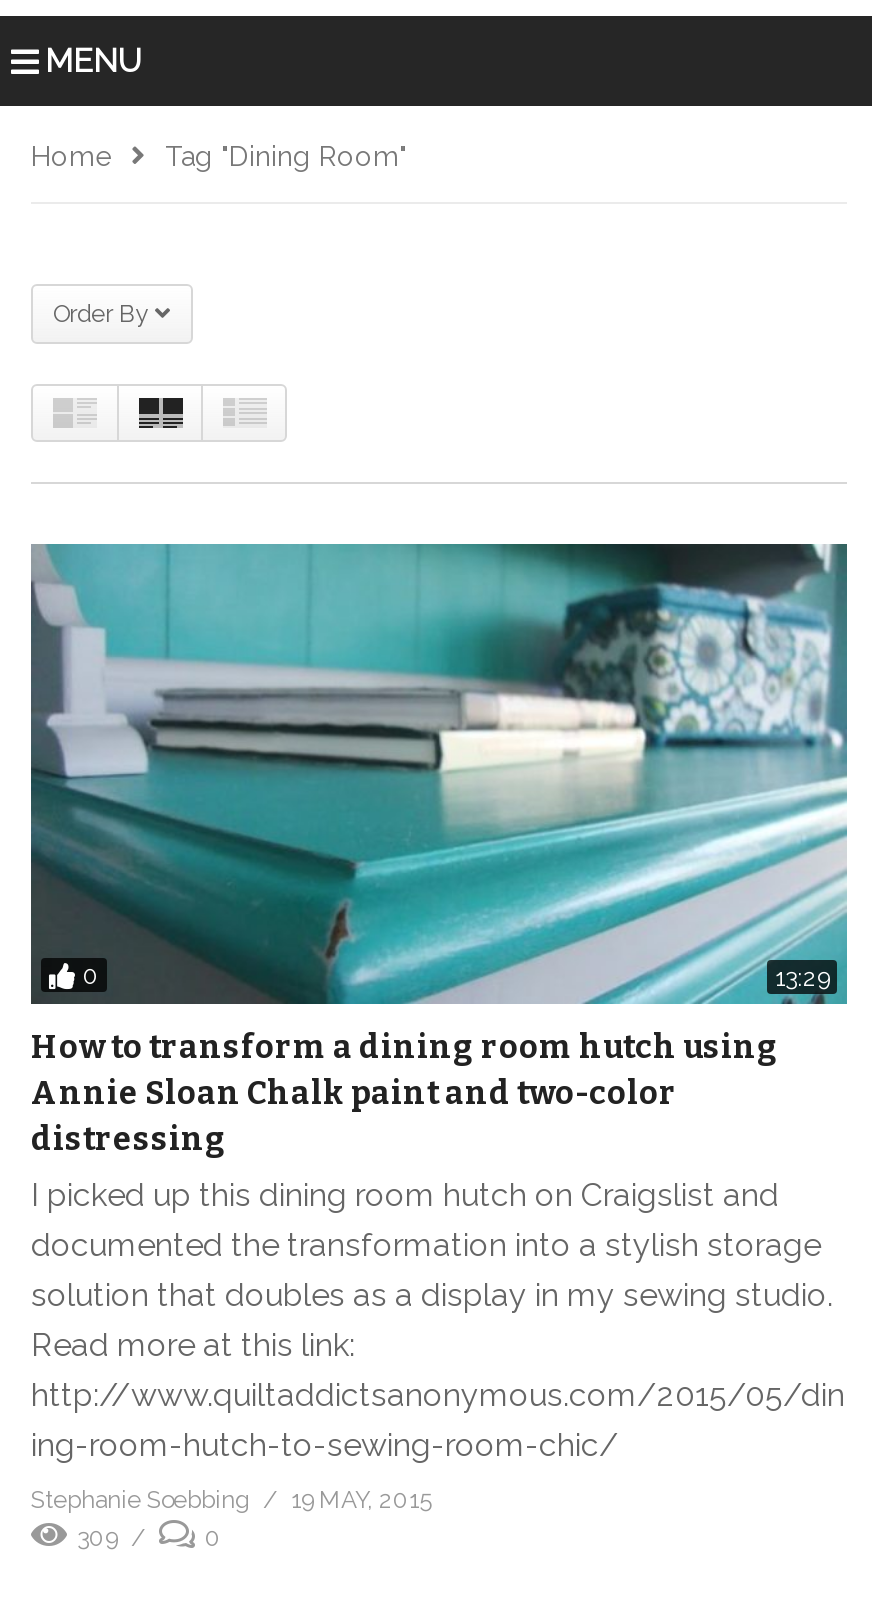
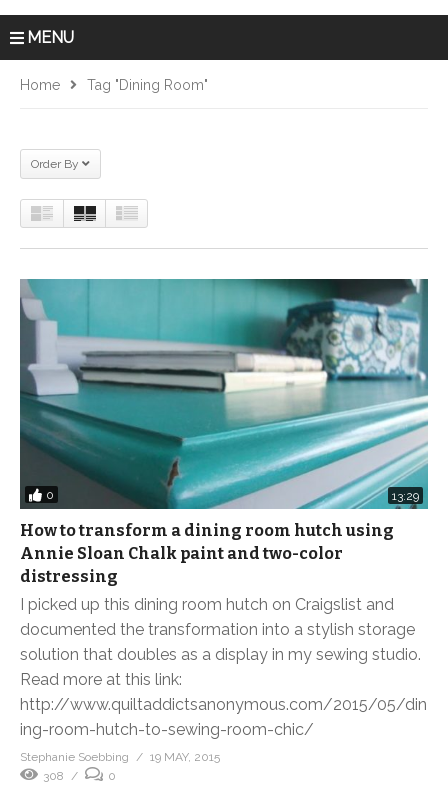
[77,1523,117,1551] 309 -> [43,769,64,783] 308

